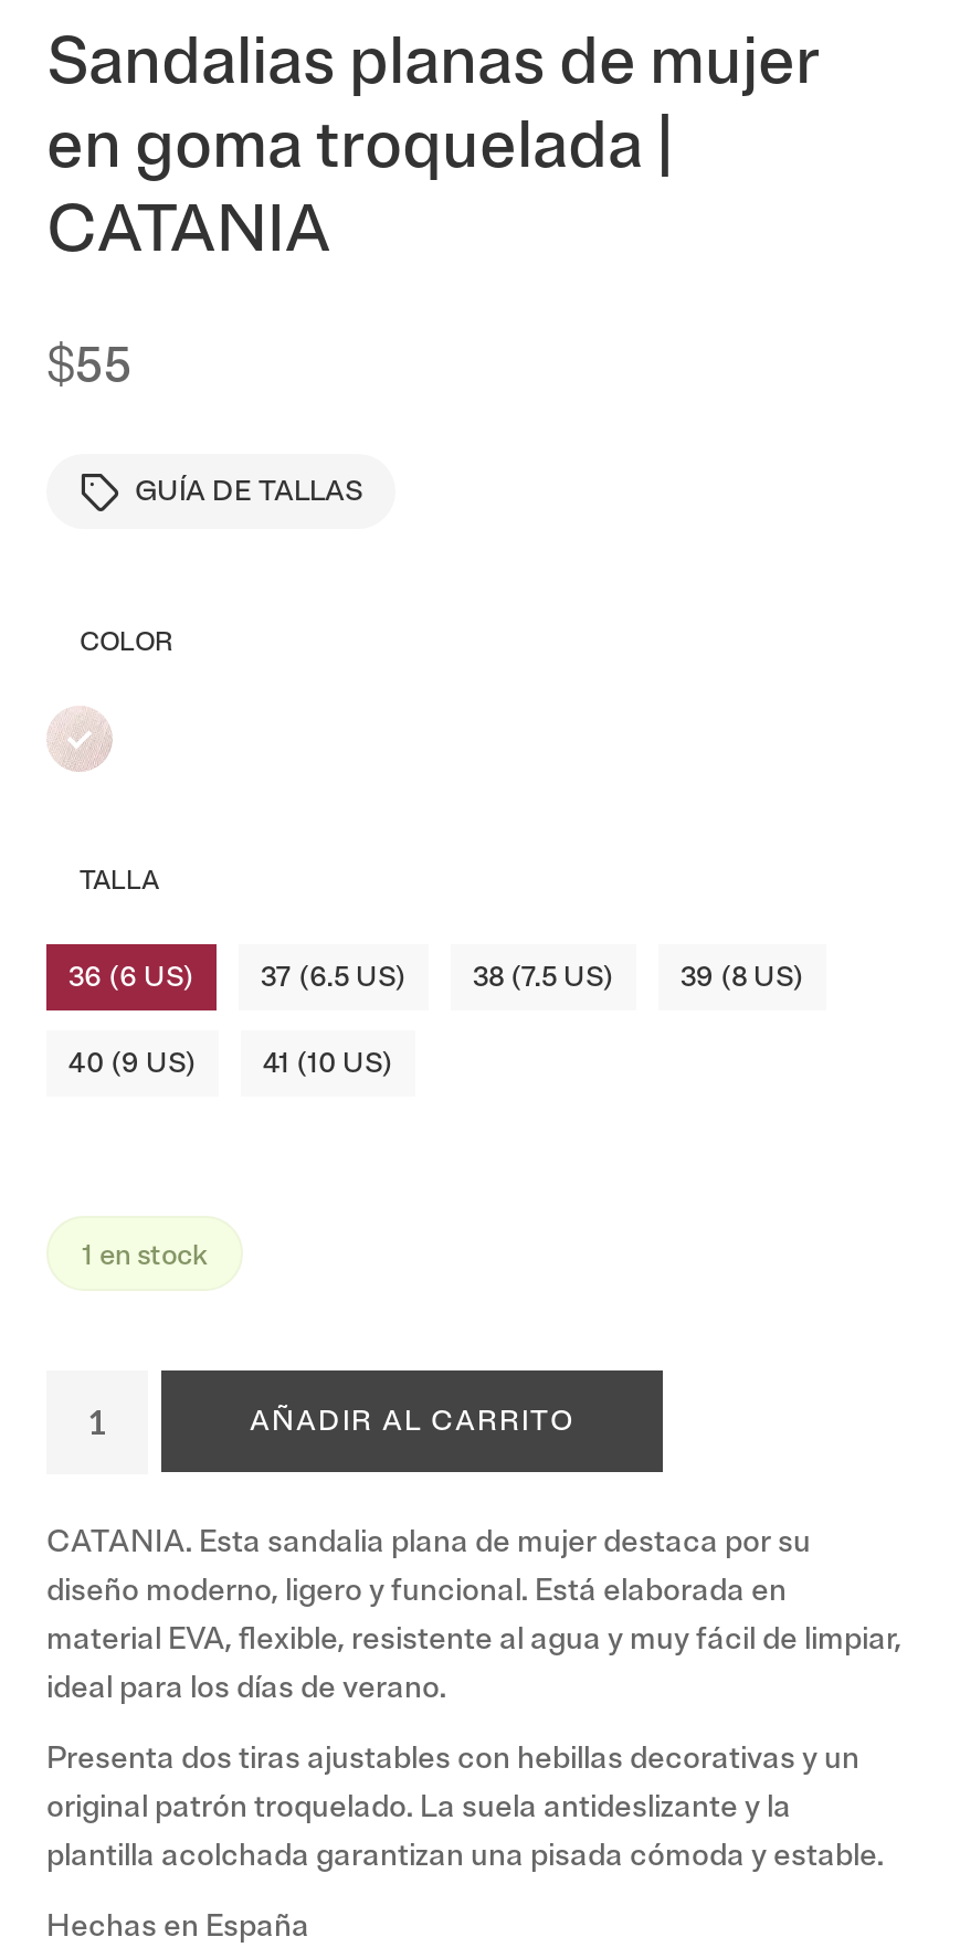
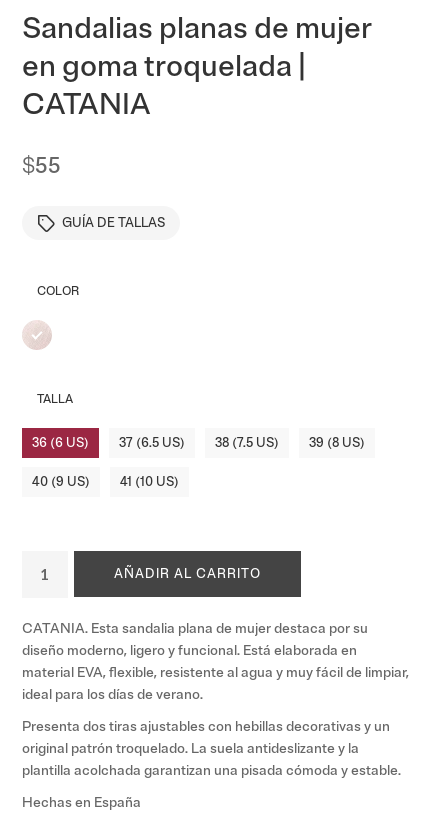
[82,1237,208,1272] 1 en stock -> none

